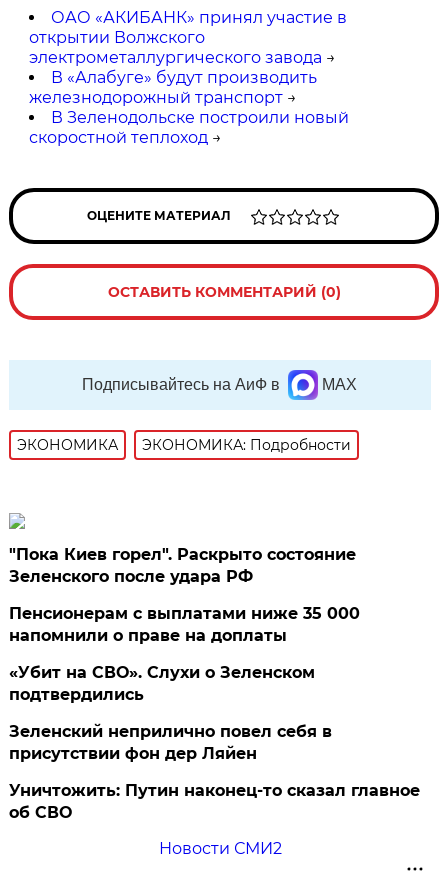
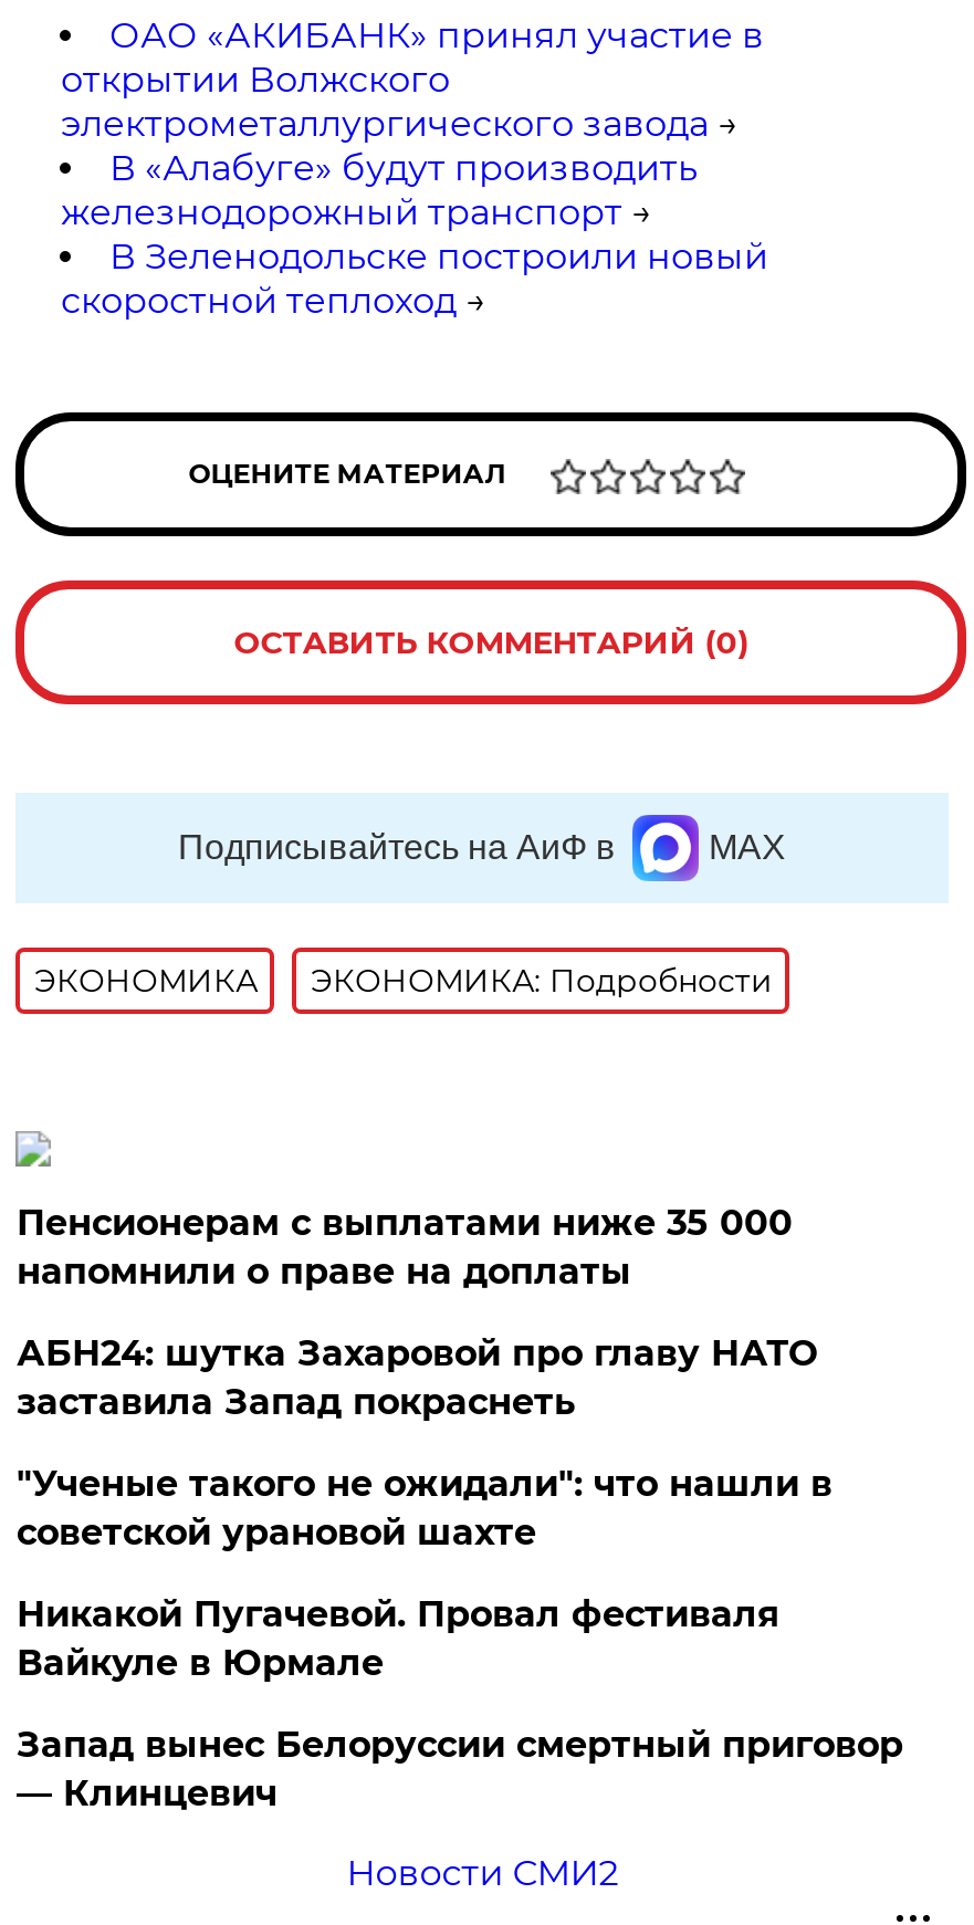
[9,545,356,586] "Пока Киев горел". Раскрыто состояние | Зеленского после удара РФ -> none
moved [9,604,360,645] -> [16,1202,792,1293]: Пенсионерам с выплатами ниже 35 000 | напомнили о праве на доплаты
[9,663,420,822] «Убит на СВО». Слухи о Зеленском | подтвердились | Зеленский неприлично повел cебя в | присутствии фон дер Ляйен | Уничтожить: Путин наконец-то сказал главное | об СВО -> [16,1332,903,1814] АБН24: шутка Захаровой про главу НАТО | заставила Запад покраснеть | "Ученые такого не ожидали": что нашли в | советской урановой шахте | Никакой Пугачевой. Провал фестиваля | Вайкуле в Юрмале | Запад вынес Белоруссии смертный приговор | — Клинцевич

